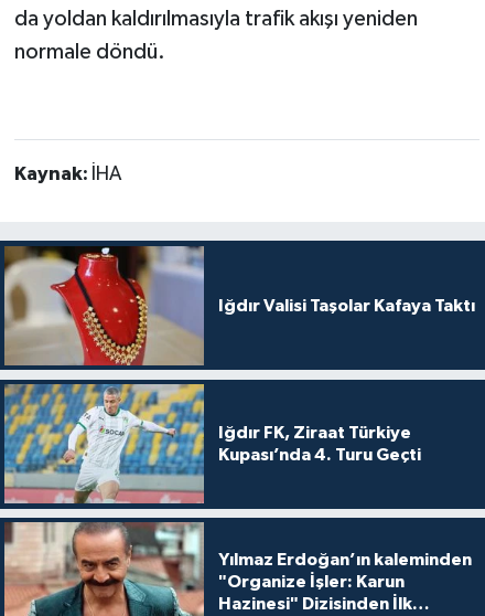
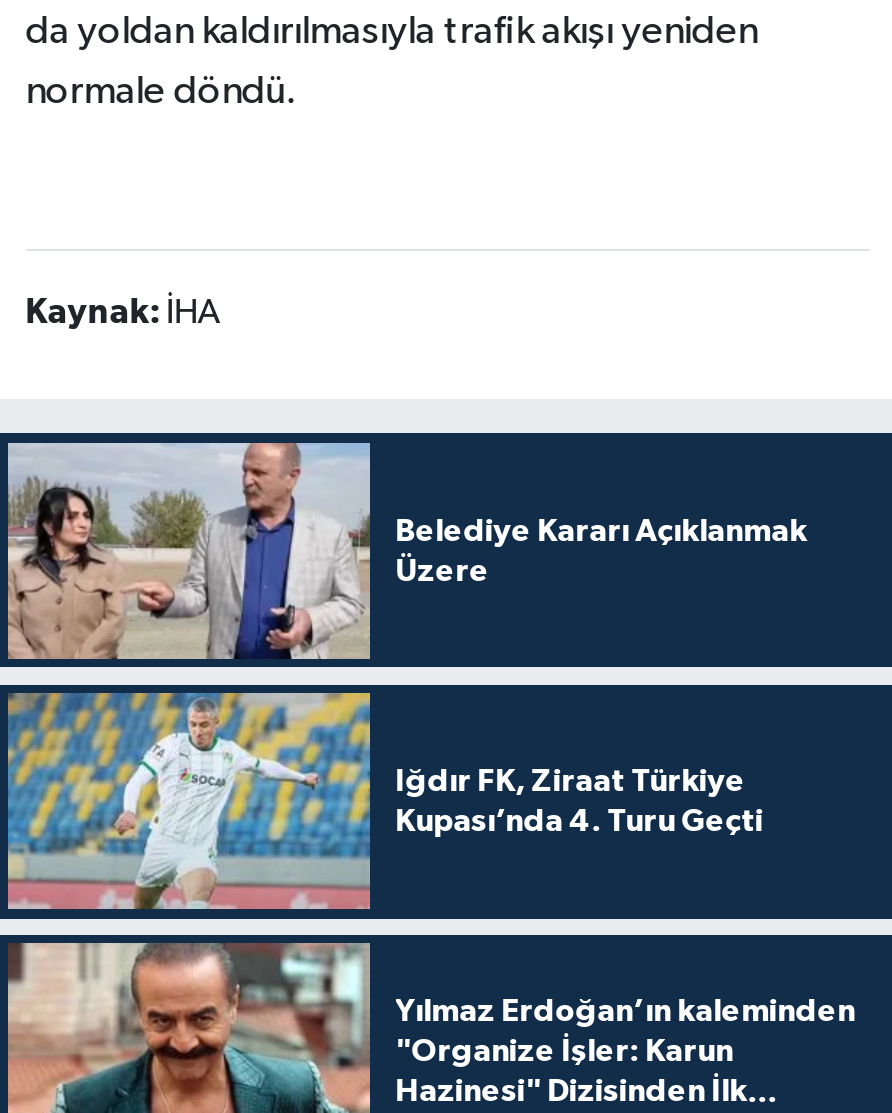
[4,245,475,367] [image] | Iğdır Valisi Taşolar Kafaya Taktı -> [6,441,807,661] [image] | Belediye Kararı Açıklanmak | Üzere

